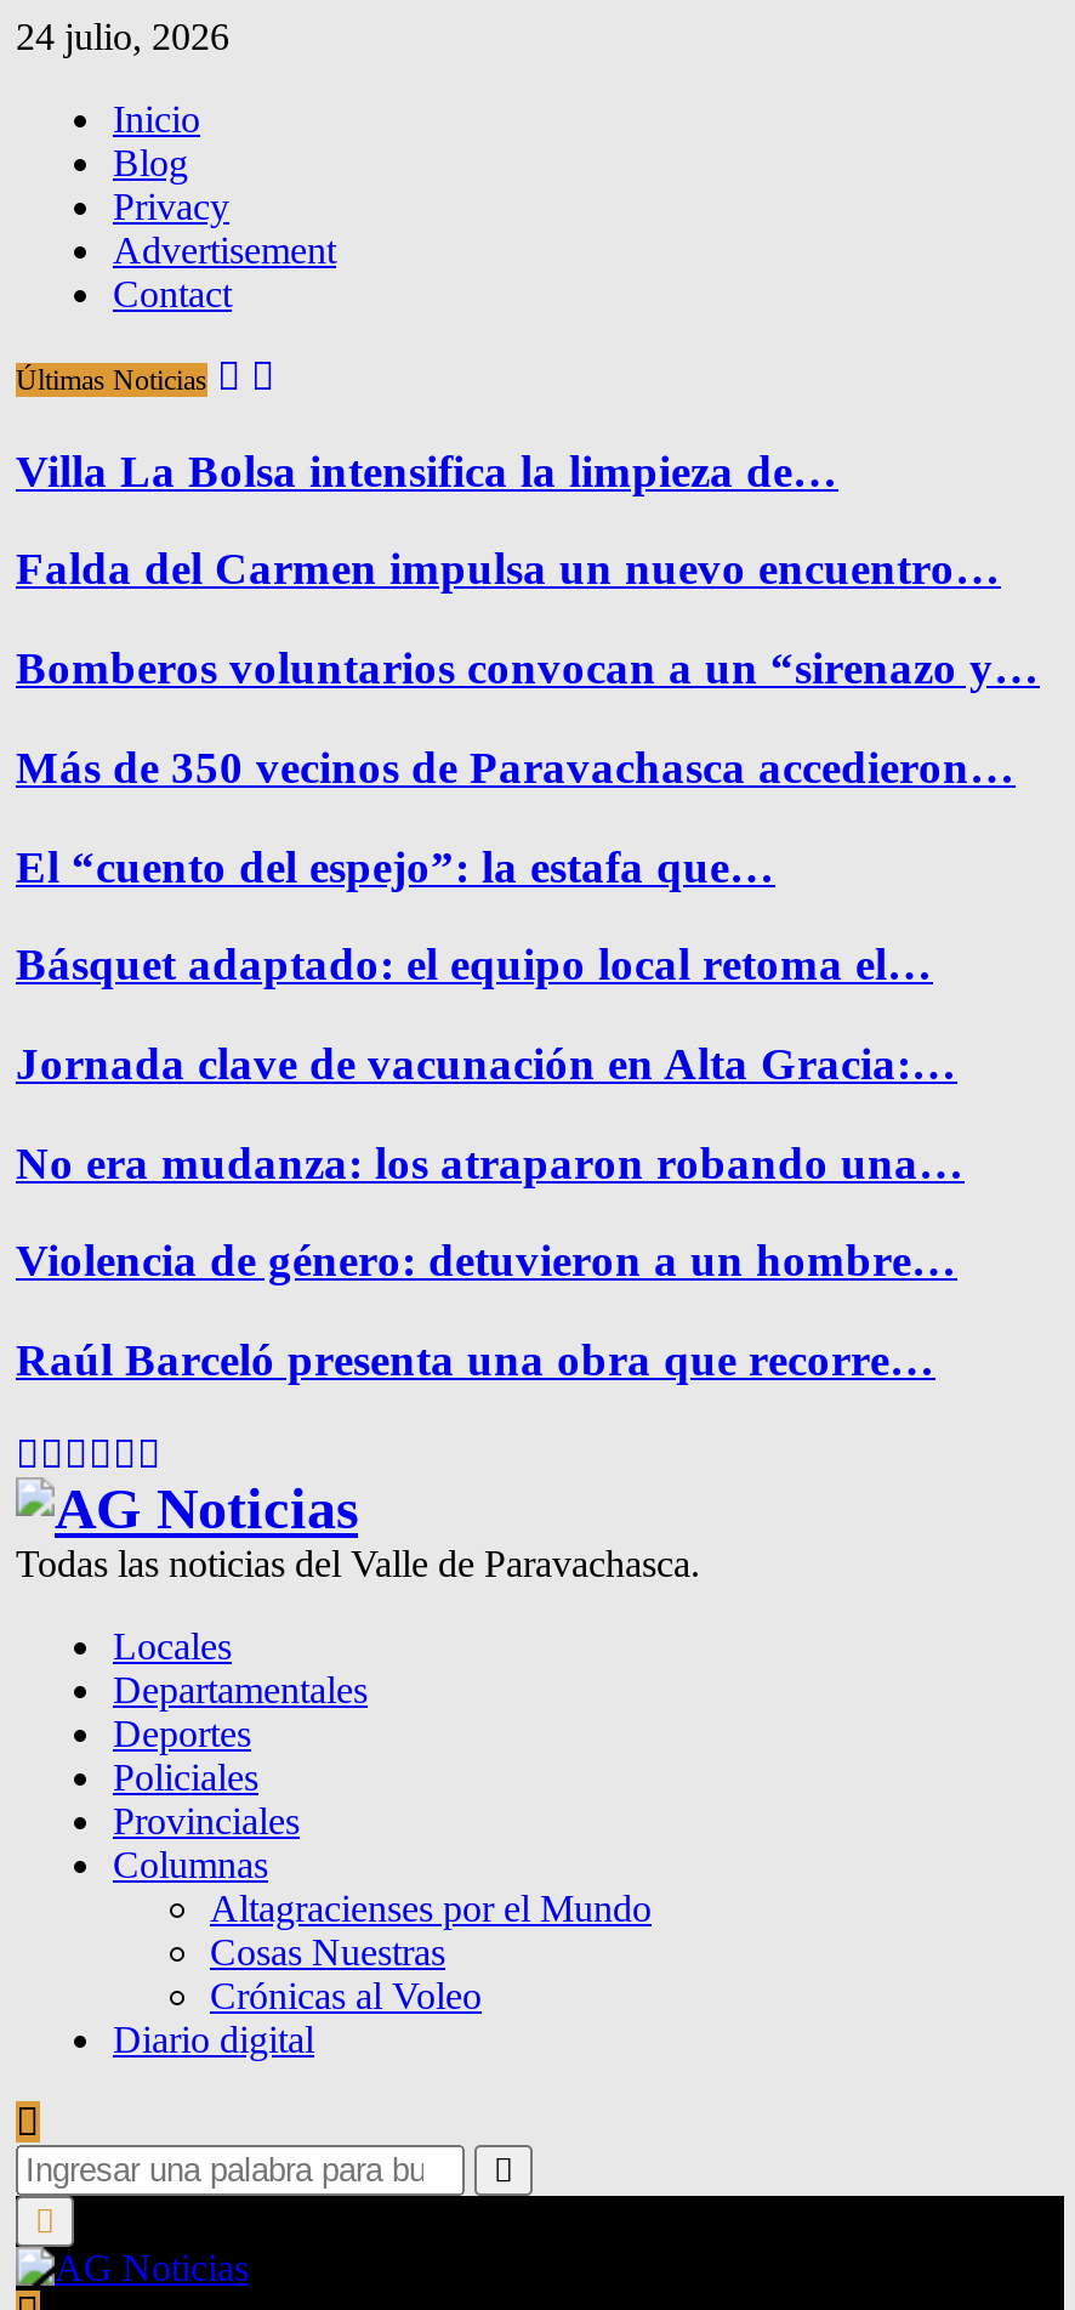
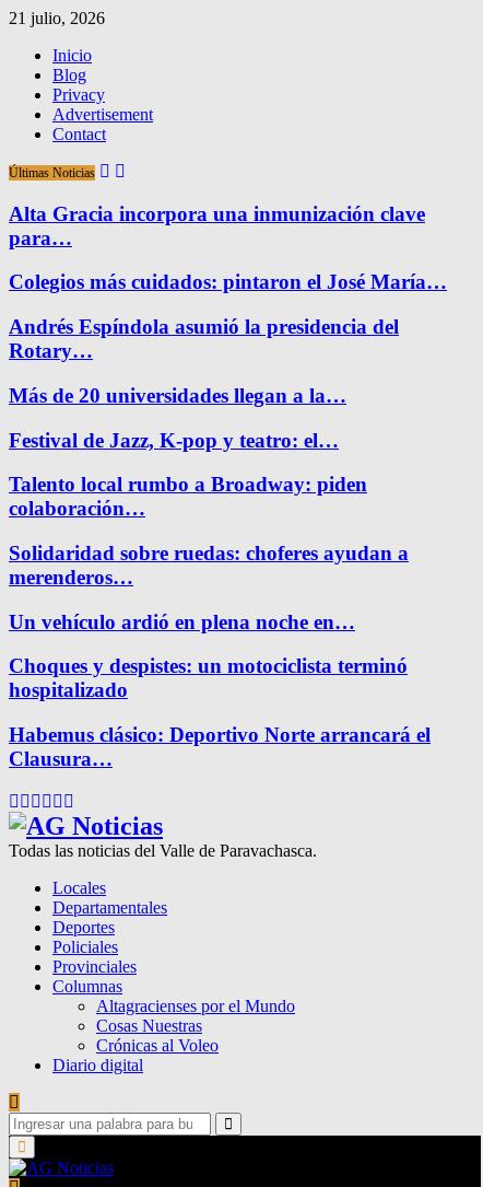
[16,16,229,57] 24 julio, 2026 -> [9,9,105,27] 21 julio, 2026
[16,445,838,496] Villa La Bolsa intensifica la limpieza de… -> [9,202,425,249] Alta Gracia incorpora una inmunización clave | para…
[16,544,1001,595] Falda del Carmen impulsa un nuevo encuentro… -> [9,271,447,294] Colegios más cuidados: pintaron el José María…
[16,643,1040,694] Bomberos voluntarios convocan a un “sirenazo y… -> [9,315,399,362] Andrés Espíndola asumió la presidencia del | Rotary…
[16,741,1016,792] Más de 350 vecinos de Paravachasca accedieron… -> [9,384,346,407] Más de 20 universidades llegan a la…
[16,840,775,891] El “cuento del espejo”: la estafa que… -> [9,428,339,451] Festival de Jazz, K-pop y teatro: el…
[16,939,933,990] Básquet adaptado: el equipo local retoma el… -> [9,473,367,520] Talento local rumbo a Broadway: piden | colaboración…
[16,1038,957,1089] Jornada clave de vacunación en Alta Gracia:… -> [9,542,409,589] Solidaridad sobre ruedas: choferes ayudan a | merenderos…
[16,1137,965,1188] No era mudanza: los atraparon robando una… -> [9,610,355,633] Un vehículo ardió en plena noche en…
[16,1236,957,1287] Violencia de género: detuvieron a un hombre… -> [9,655,408,702] Choques y despistes: un motociclista terminó | hospitalizado
[16,1335,935,1386] Raúl Barceló presenta una obra que recorre… -> [9,723,431,770] Habemus clásico: Deportivo Norte arrancará el | Clausura…

